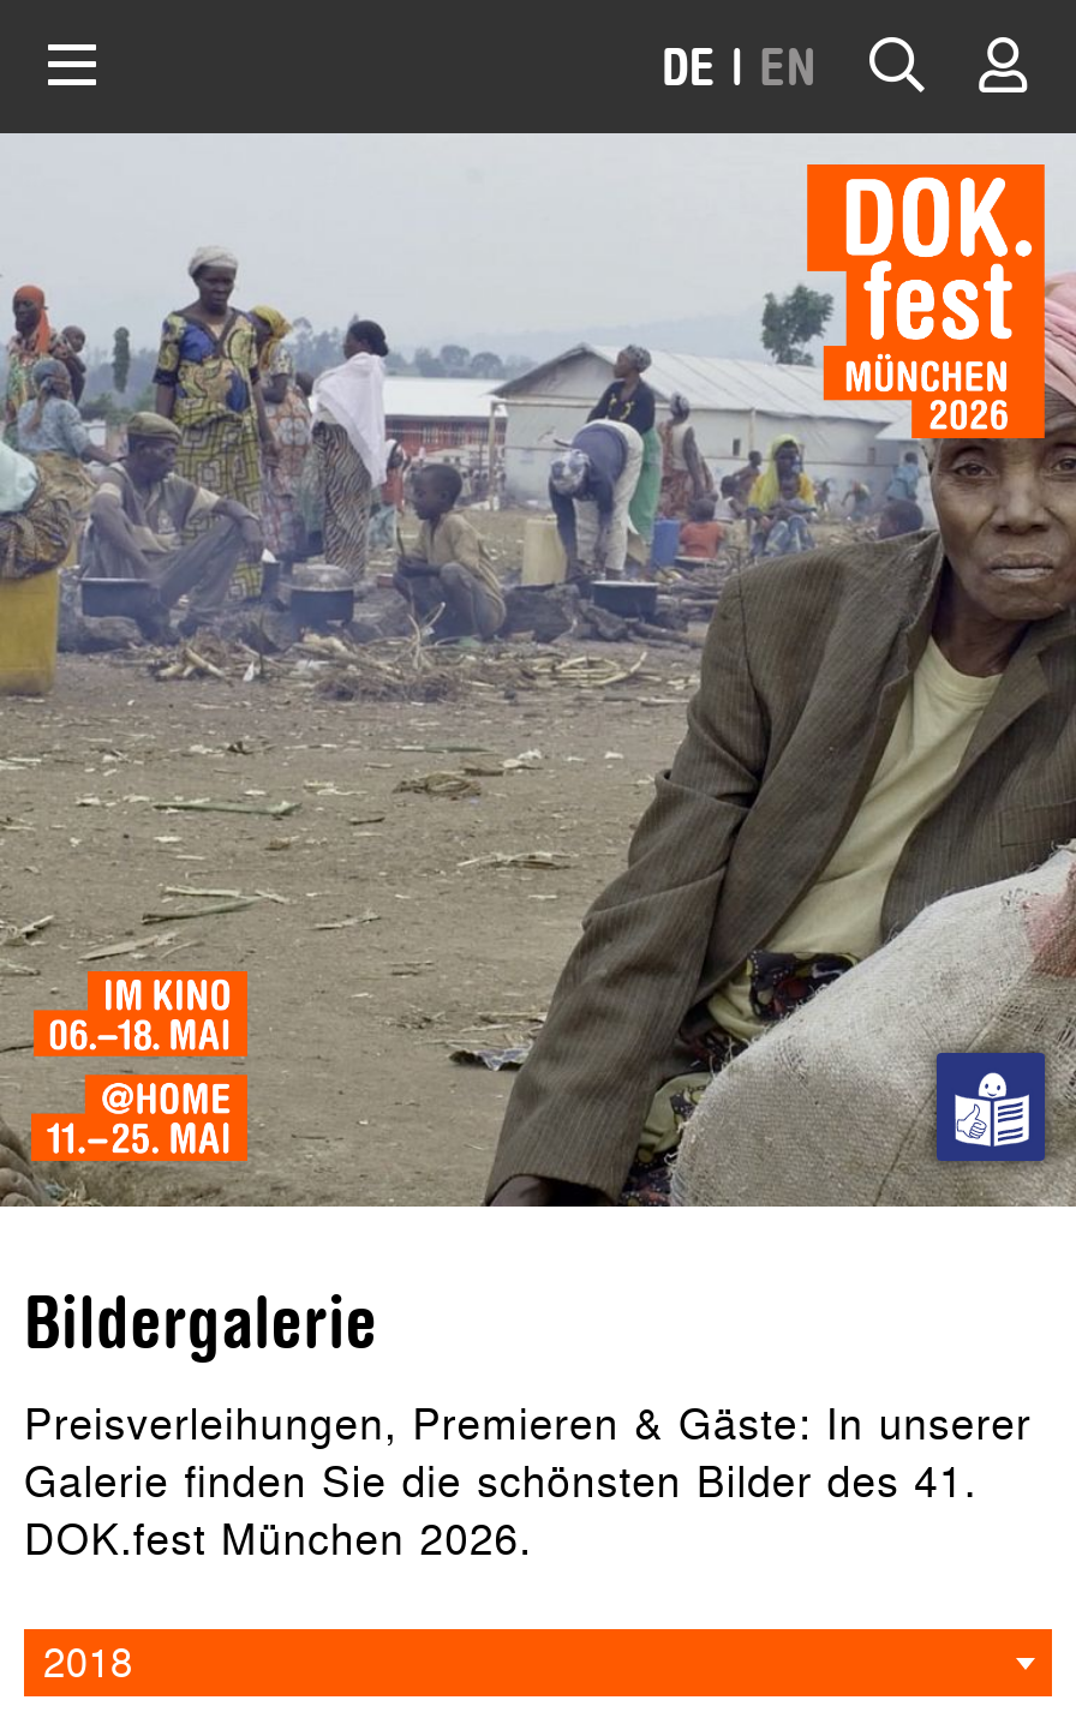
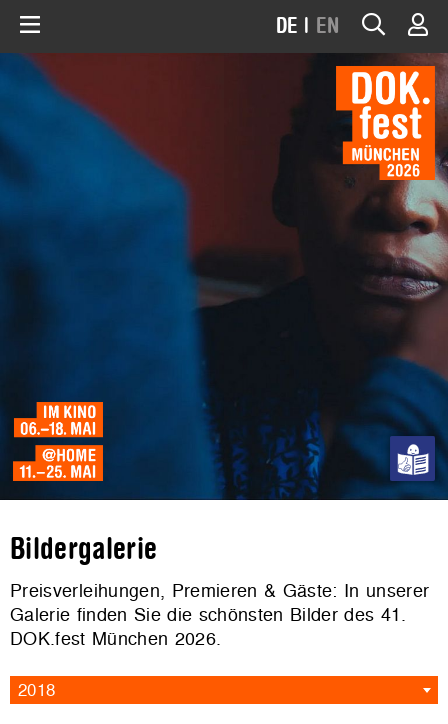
[7,131,1069,1209] [image] -> [3,53,445,501] [image]

